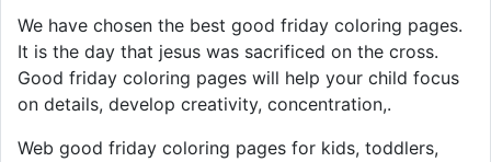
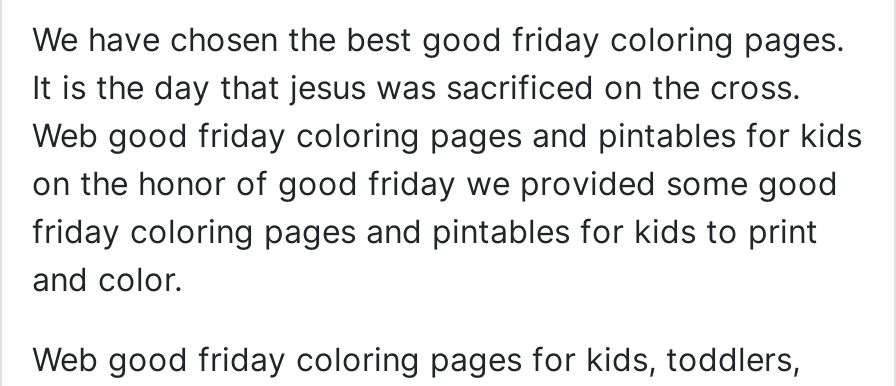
[18,67,459,115] Good friday coloring pages will help your child focus | on details, develop creativity, concentration,. -> [32,116,862,300] Web good friday coloring pages and pintables for kids | on the honor of good friday we provided some good | friday coloring pages and pintables for kids to print | and color.

